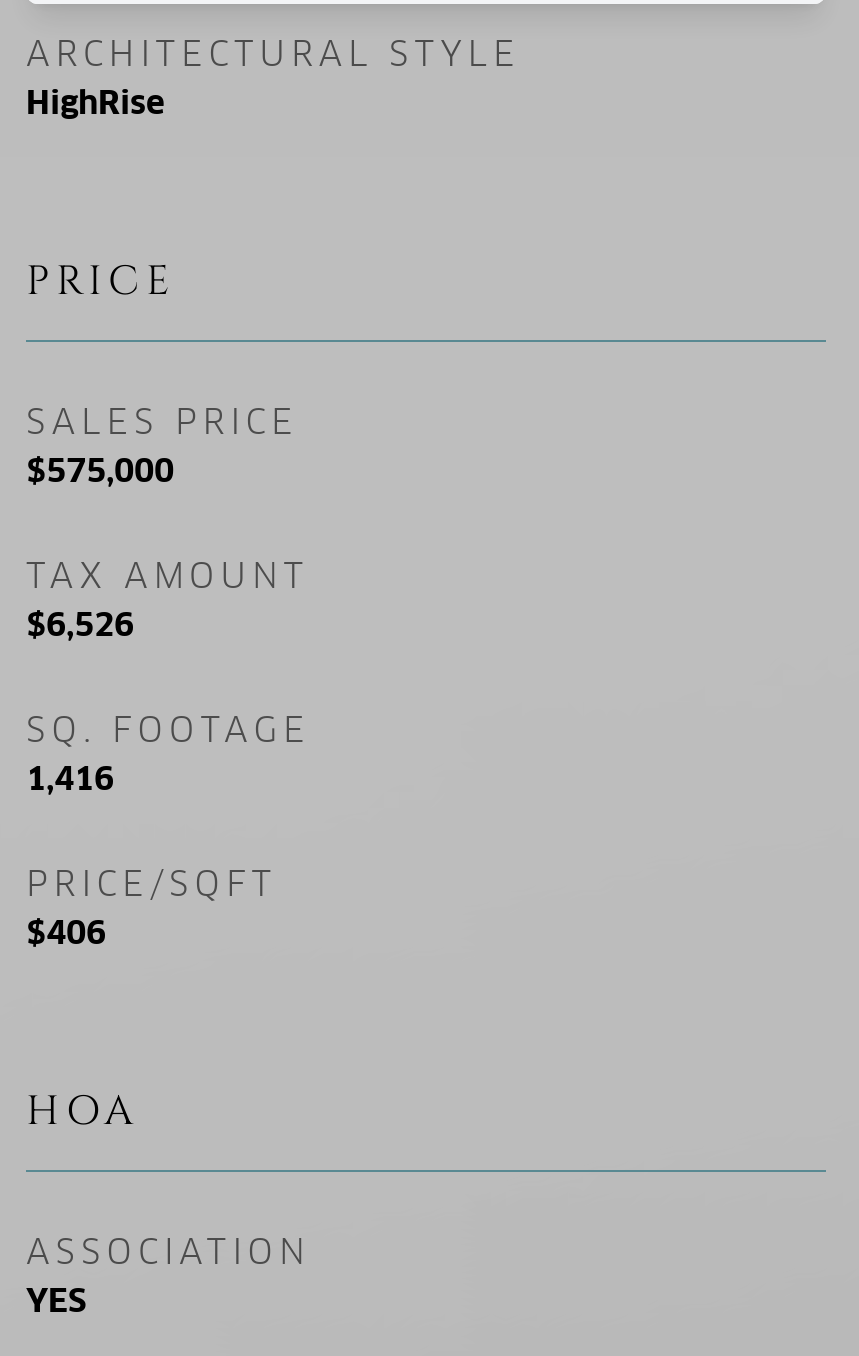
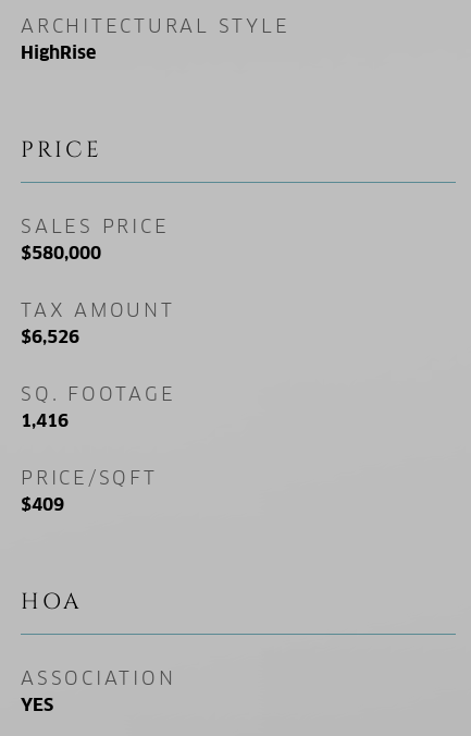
[26,449,174,491] $575,000 -> [21,241,101,264] $580,000
[26,911,106,953] $406 -> [21,493,64,516] $409

